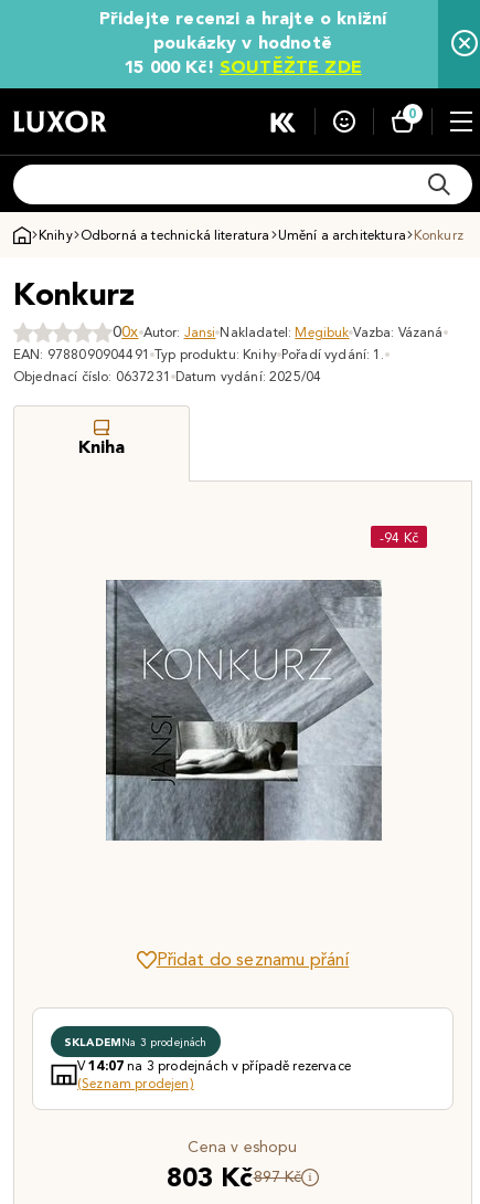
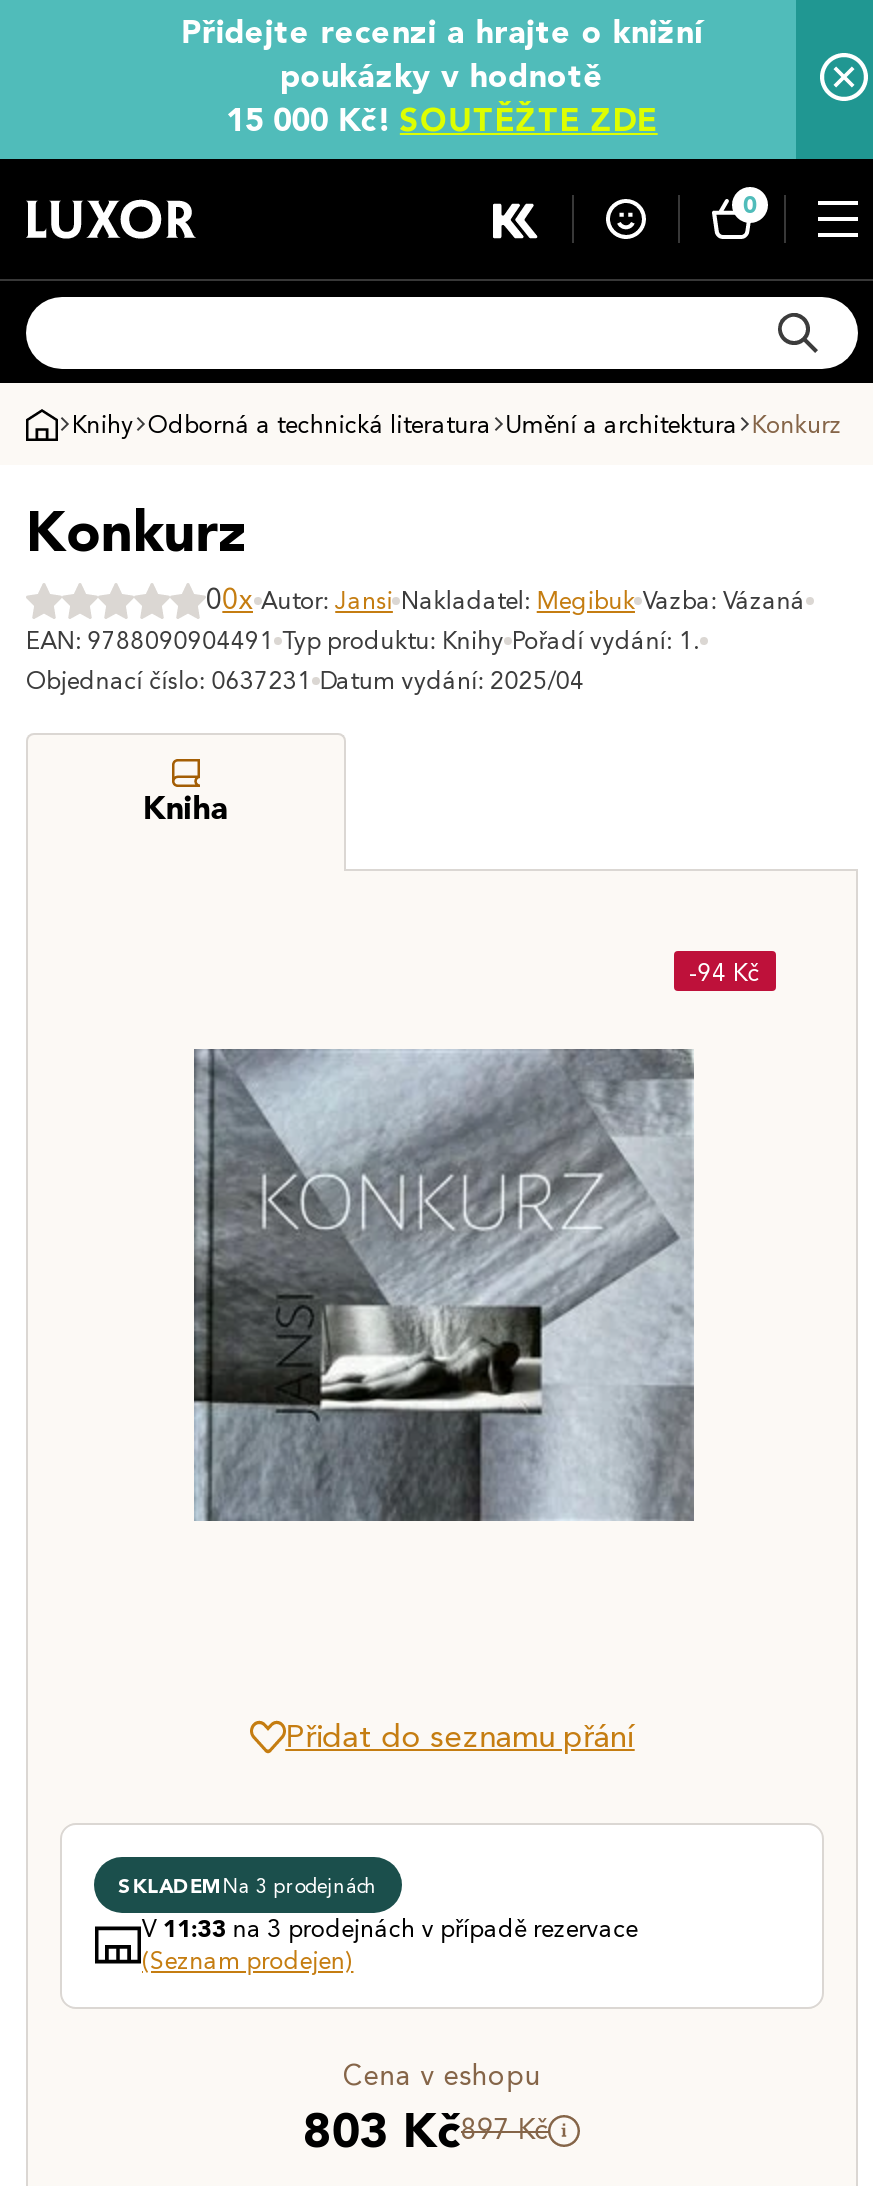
[77,1057,351,1074] V14:07na 3 prodejnách v případě rezervace -> [142,1913,638,1943] V11:33na 3 prodejnách v případě rezervace

